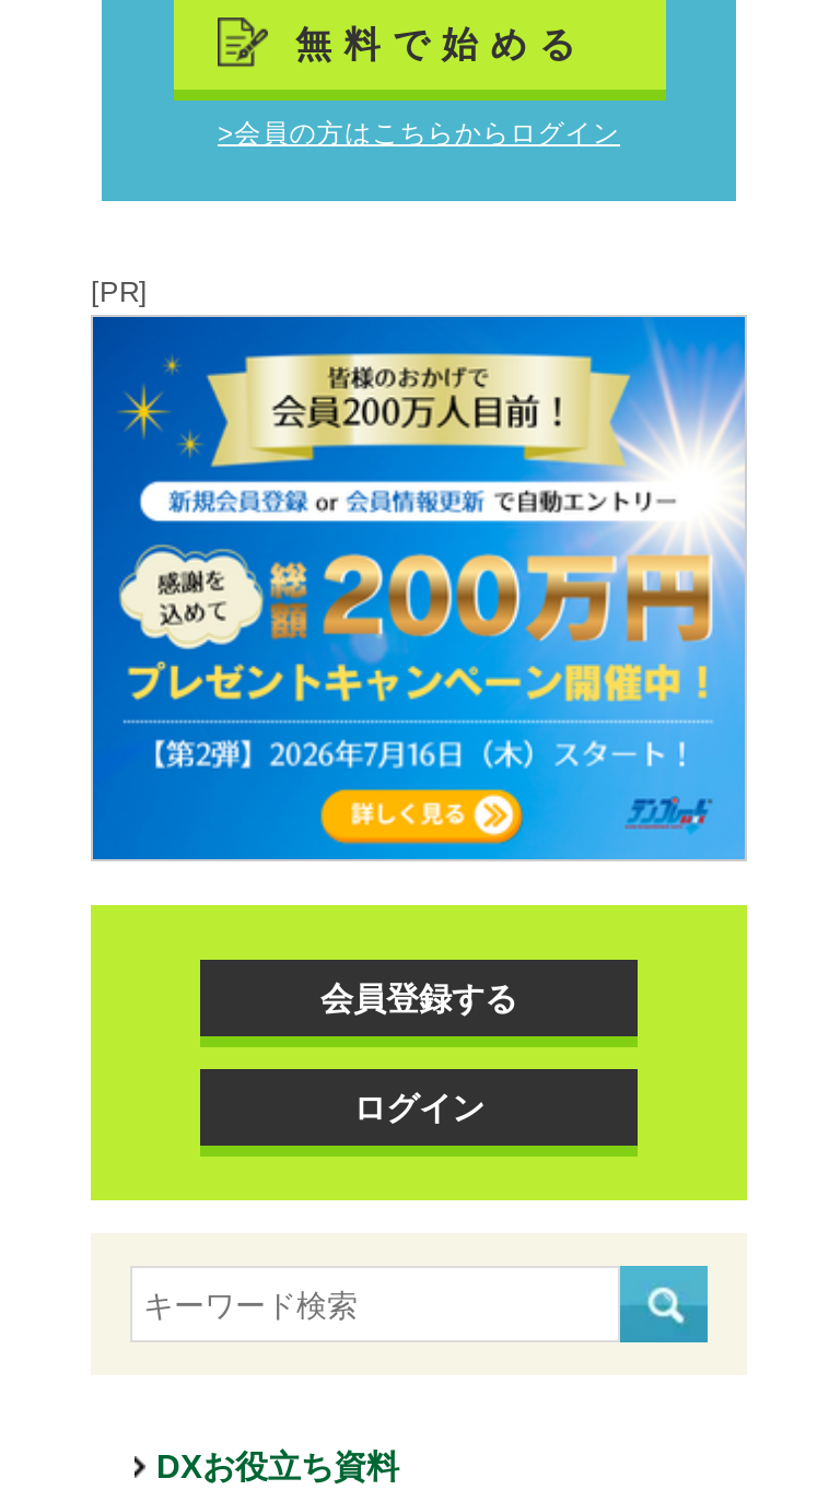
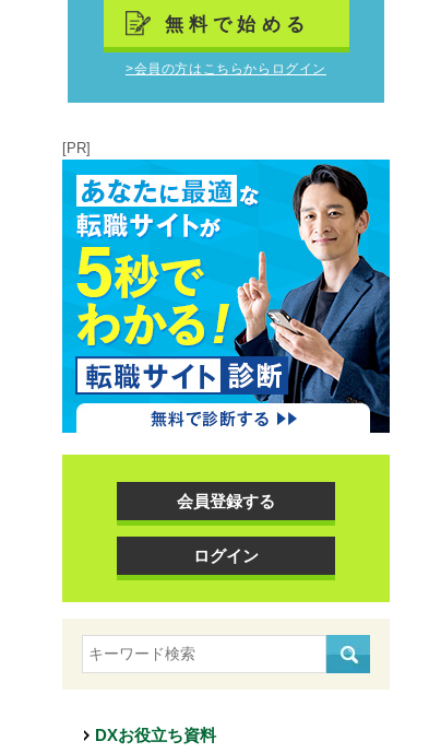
[91,315,747,864] [image] -> [61,158,391,434] [image]

